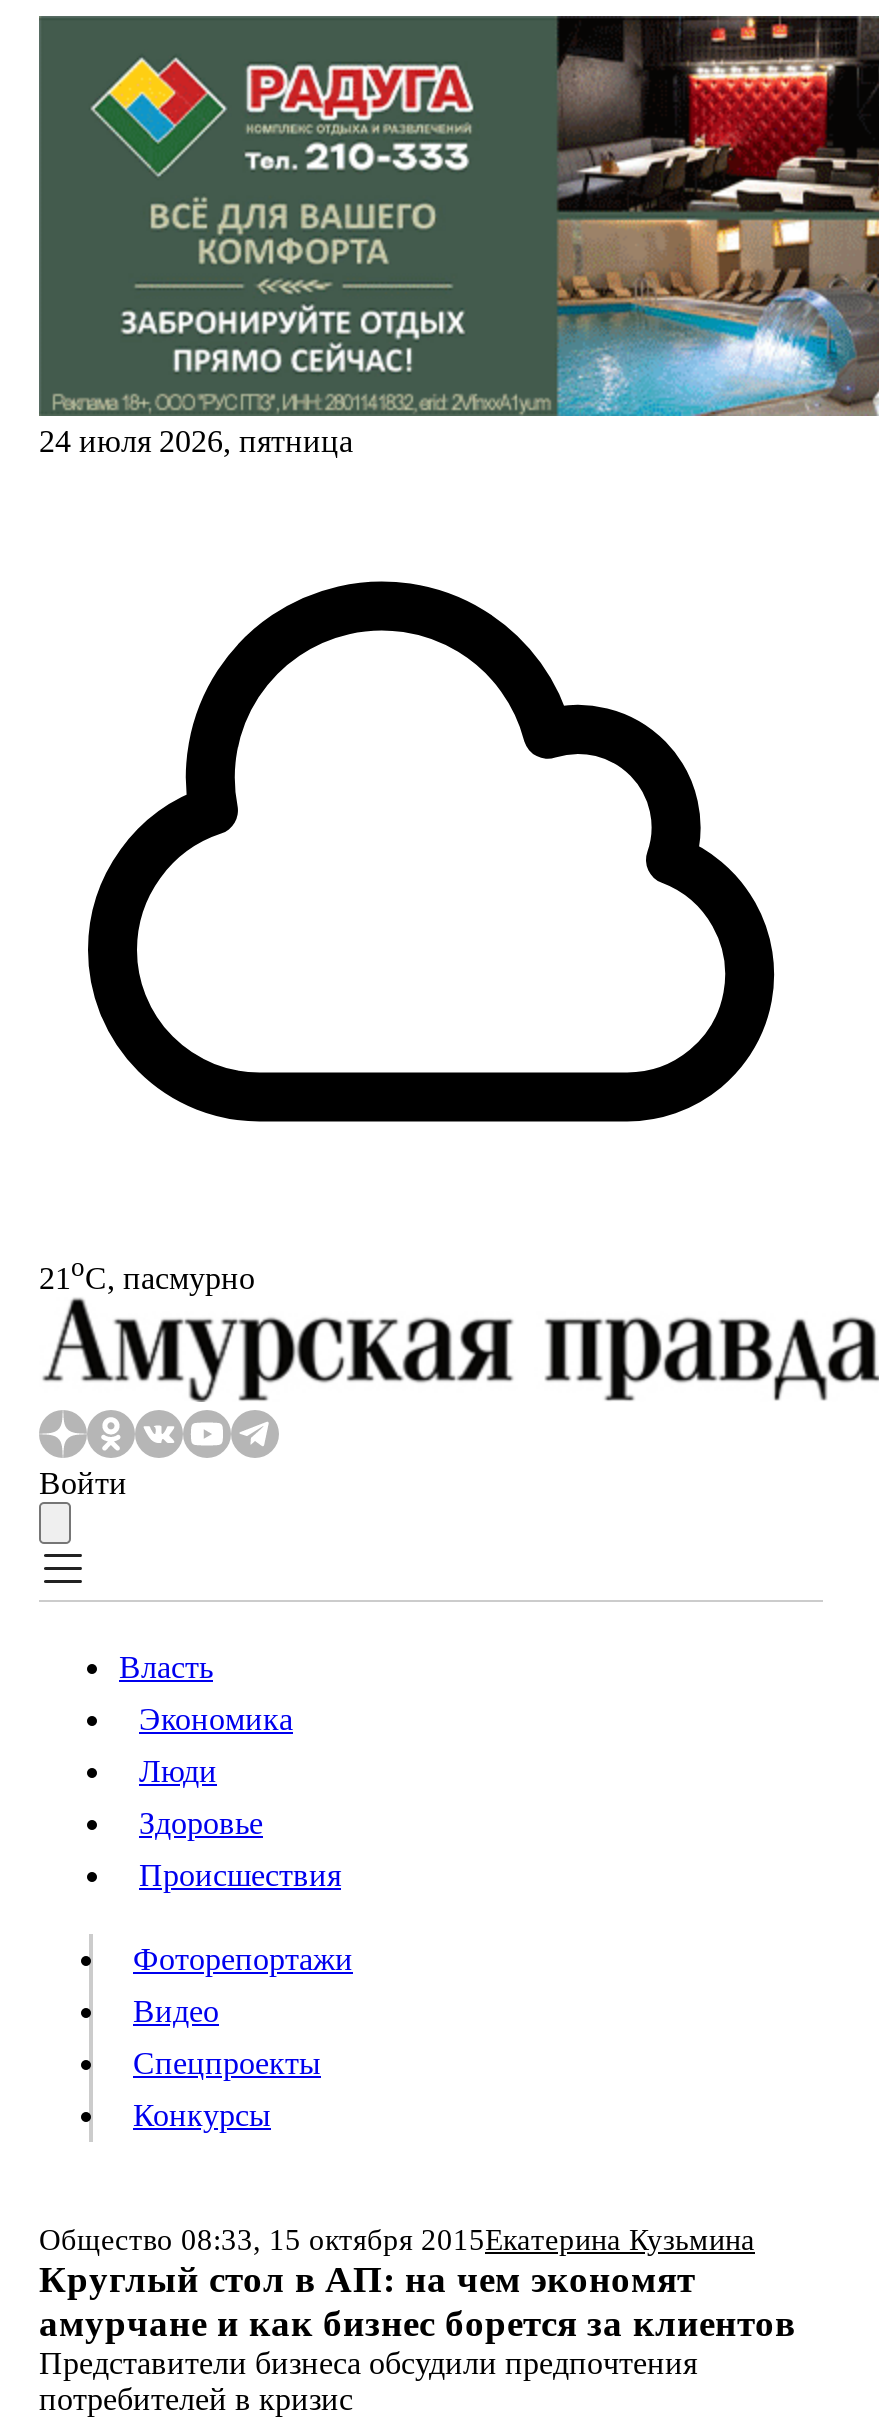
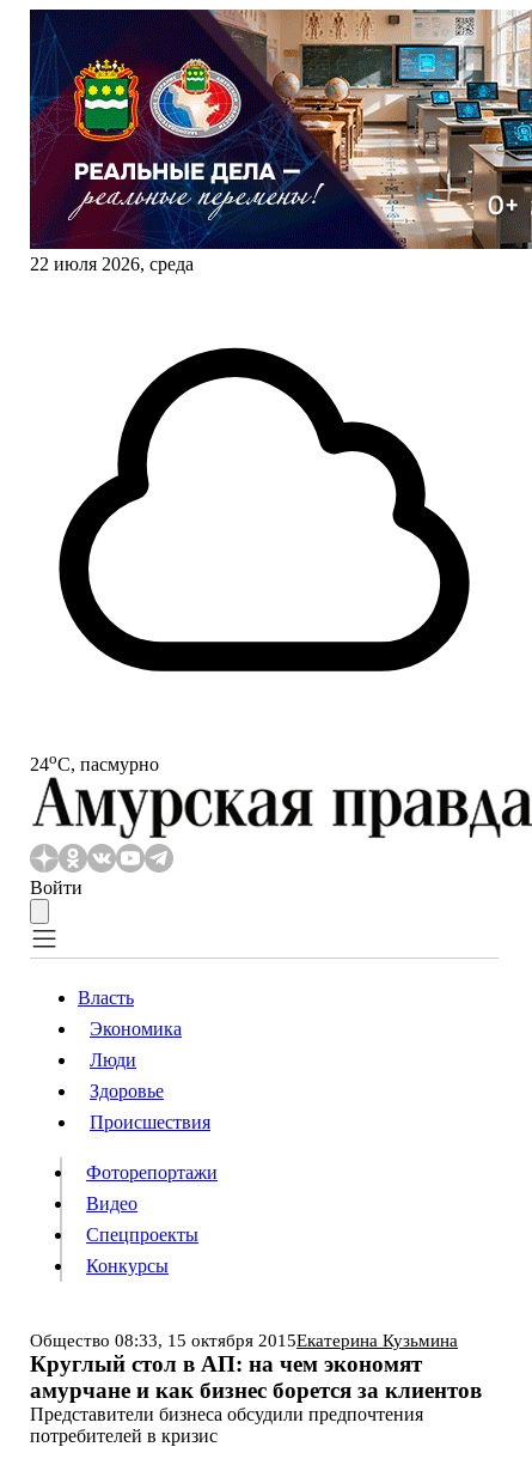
[39,14,873,458] [image] | 24 июля 2026, пятница -> [30,8,528,274] [image] | 22 июля 2026, среда
[39,1252,255,1295] 21oС, пасмурно -> [30,749,159,775] 24oС, пасмурно

